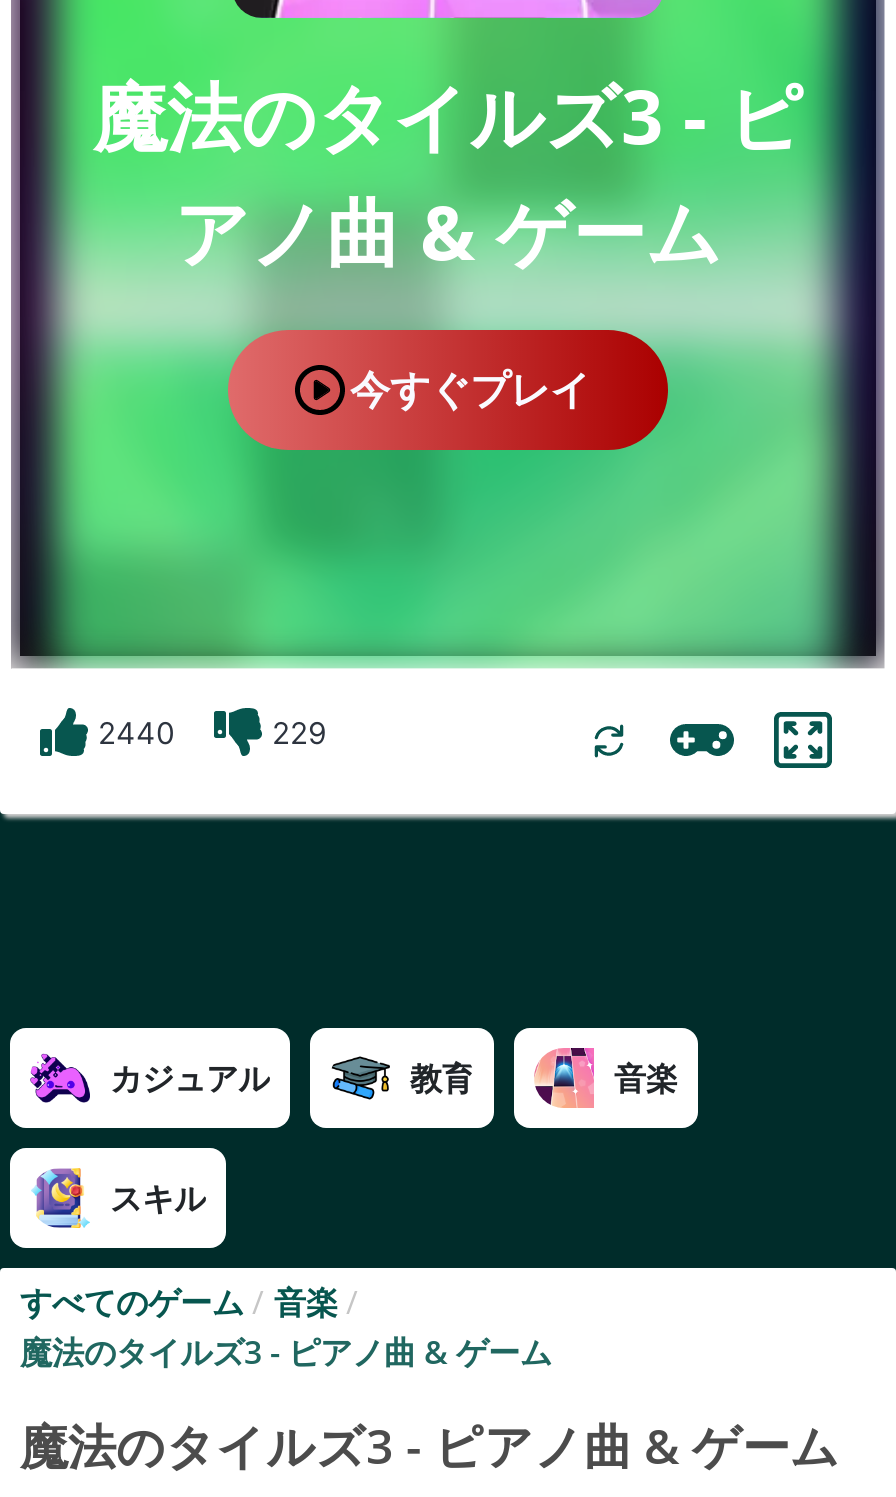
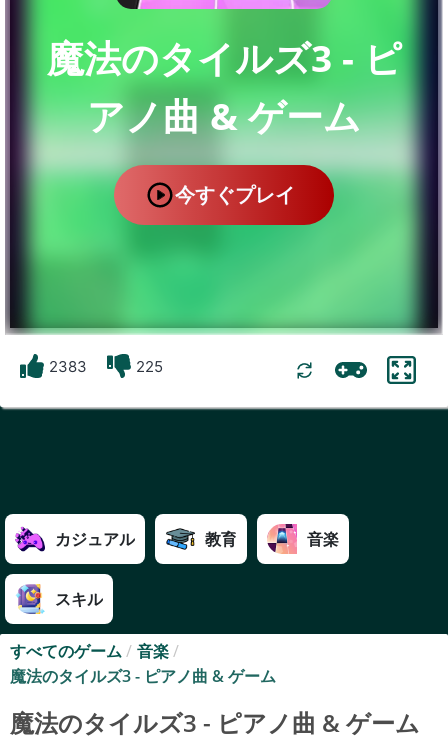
[98,713,174,751] 2440 -> [49,356,87,375] 2383
[272,713,326,751] 229 -> [136,356,163,375] 225

